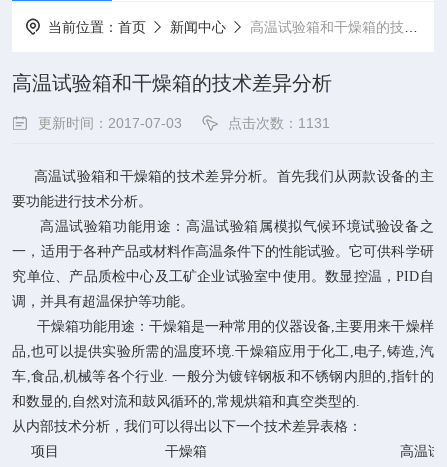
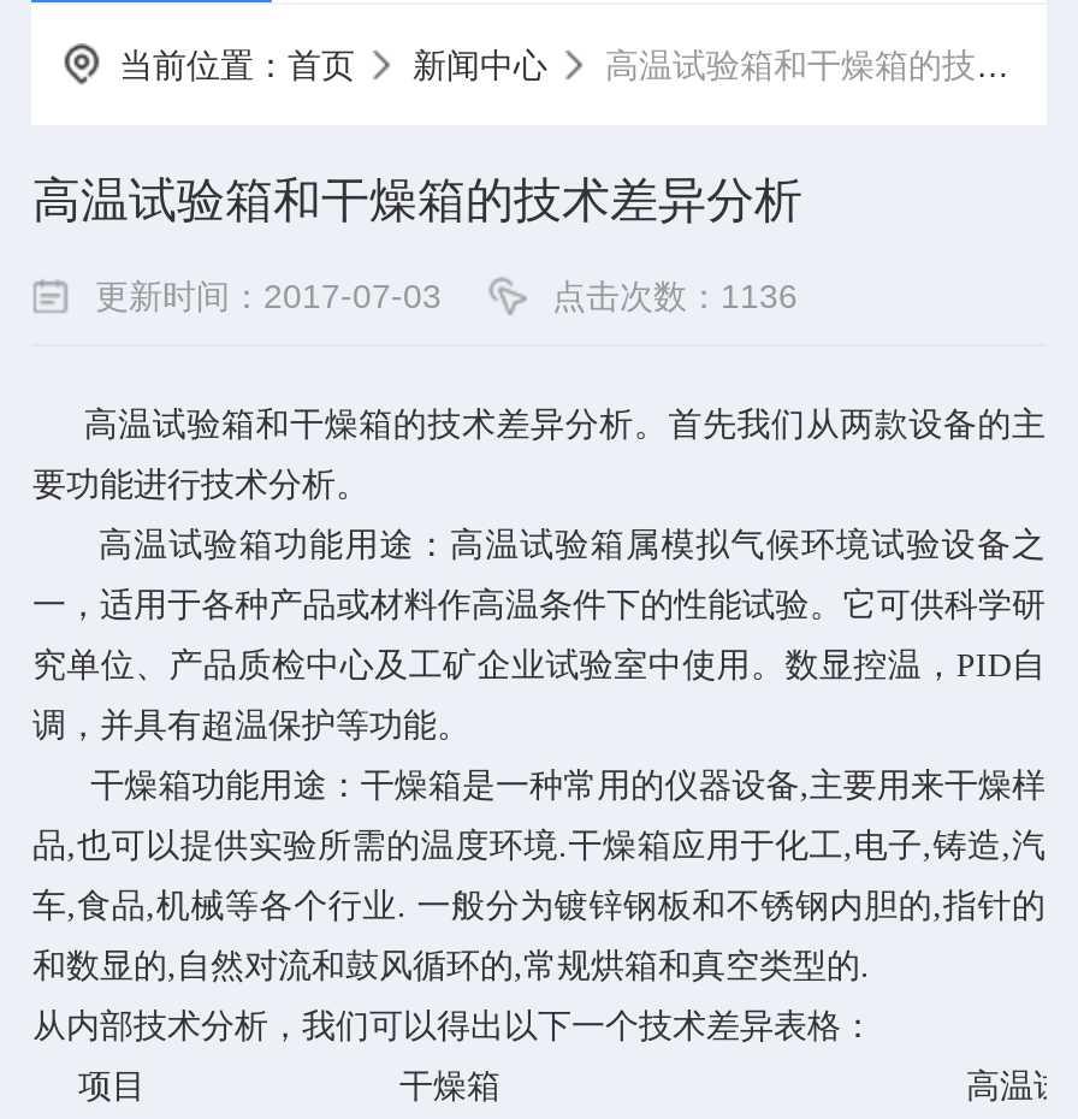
[228,115,330,131] 点击次数：1131 -> [552,277,797,315] 点击次数：1136

